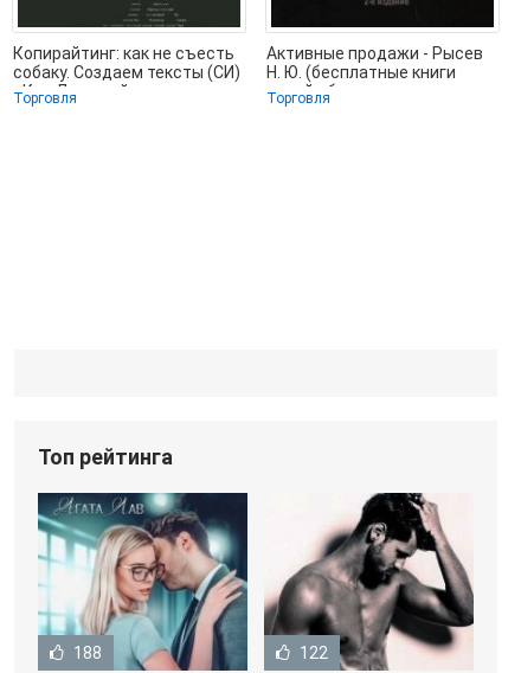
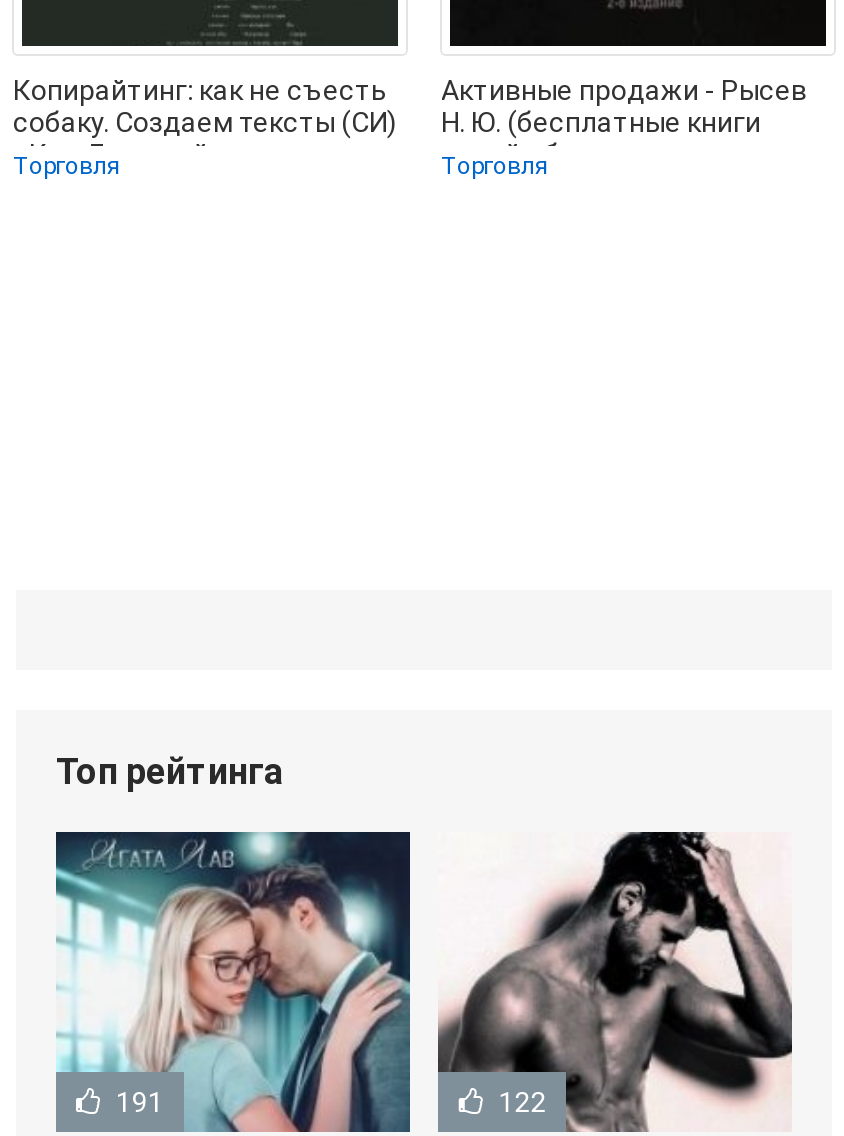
[73,643,102,662] 188 -> [116,1086,164,1118] 191

